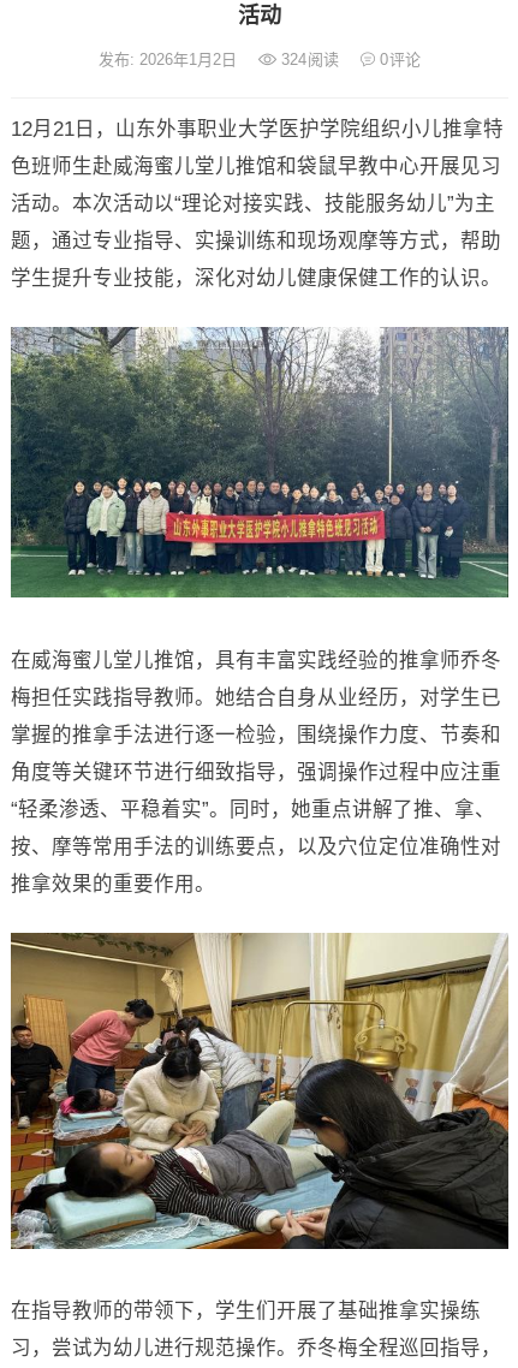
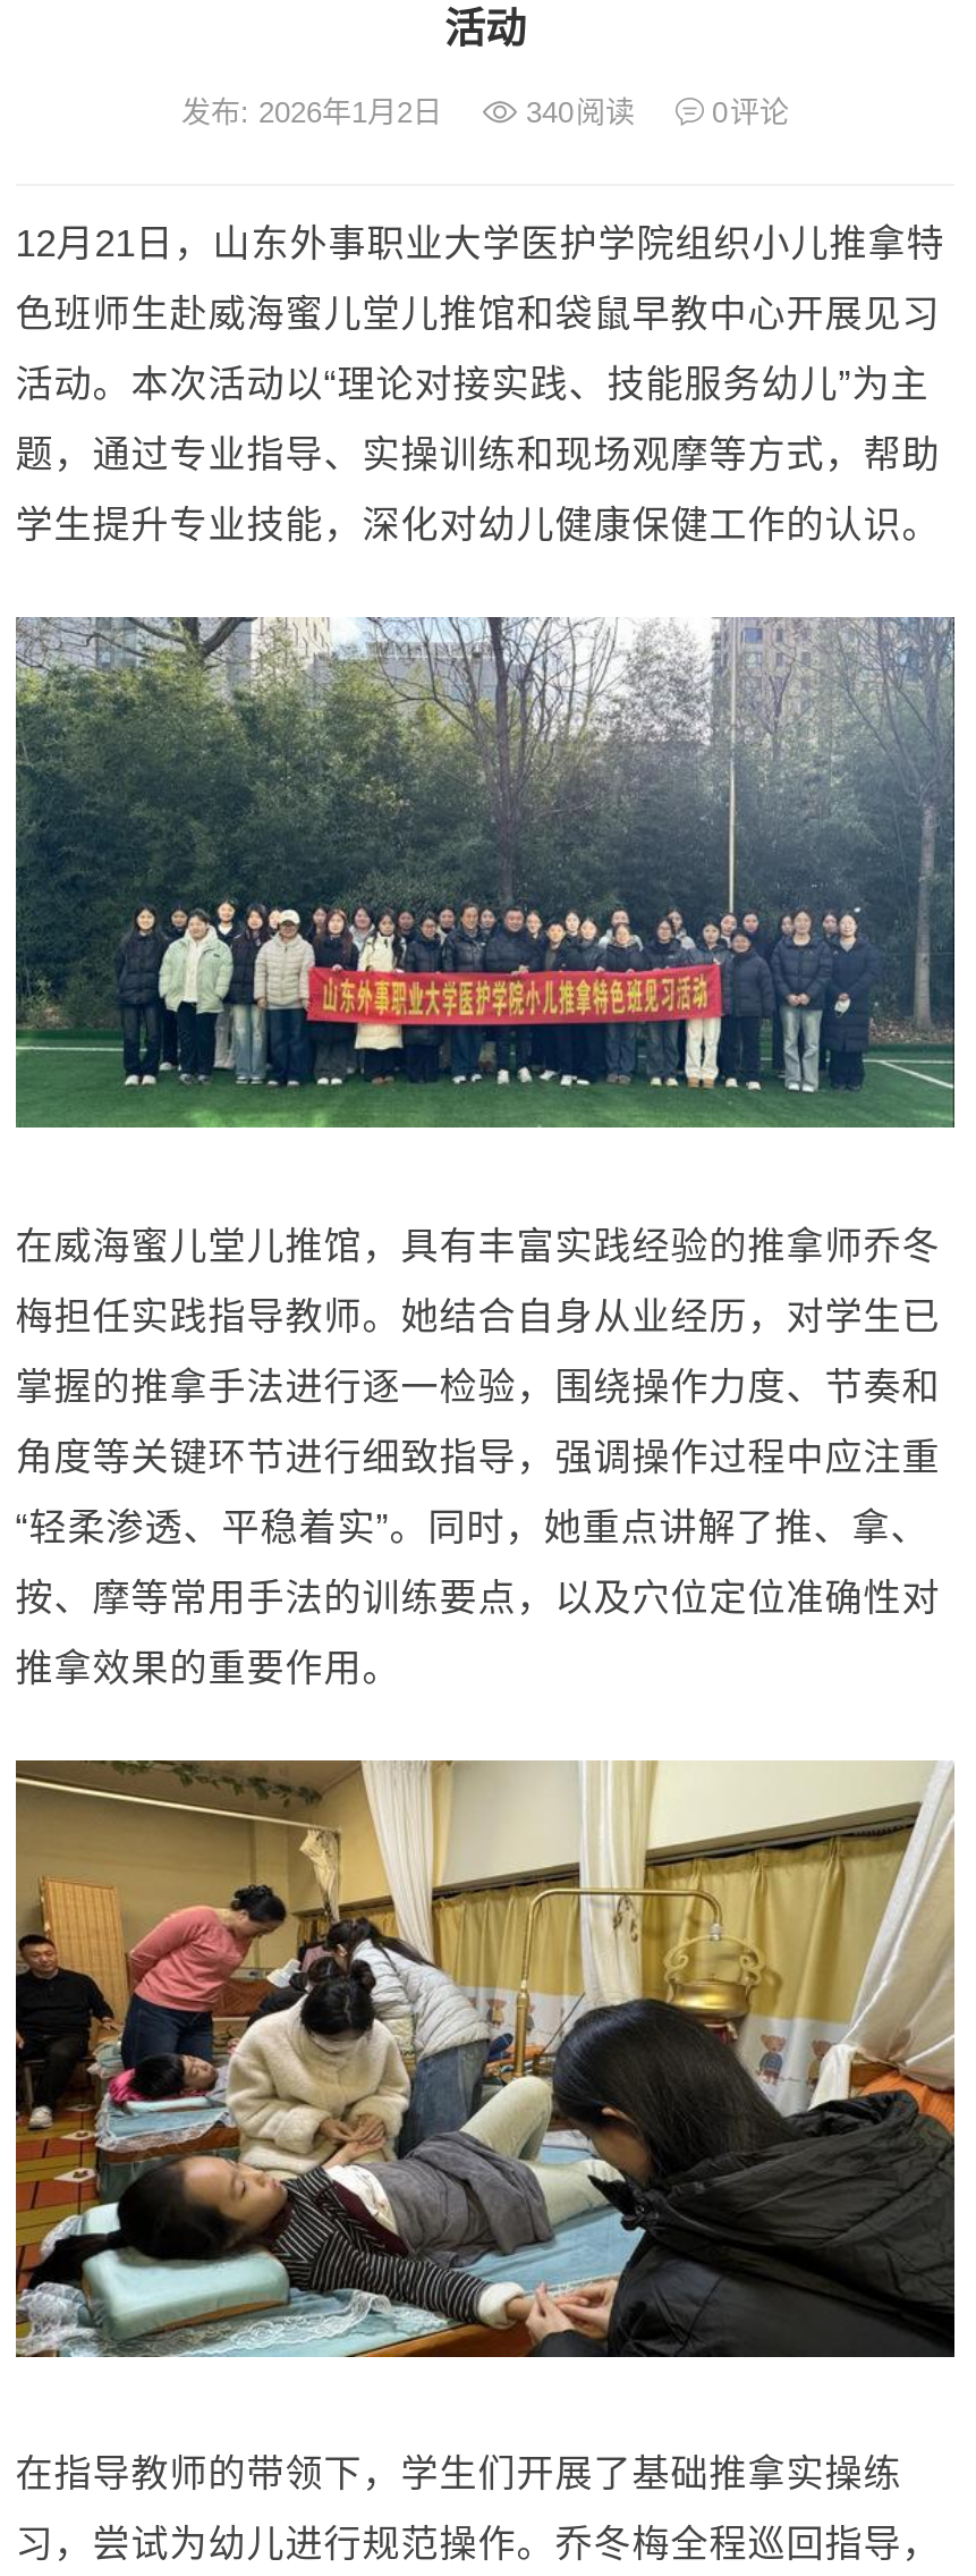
[99,50,421,69] 发布: 2026年1月2日 324阅读 0评论 -> [181,95,789,129] 发布: 2026年1月2日 340阅读 0评论

